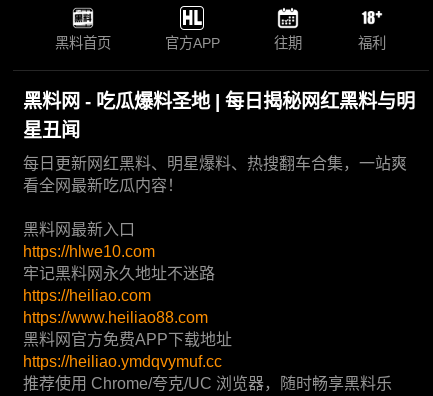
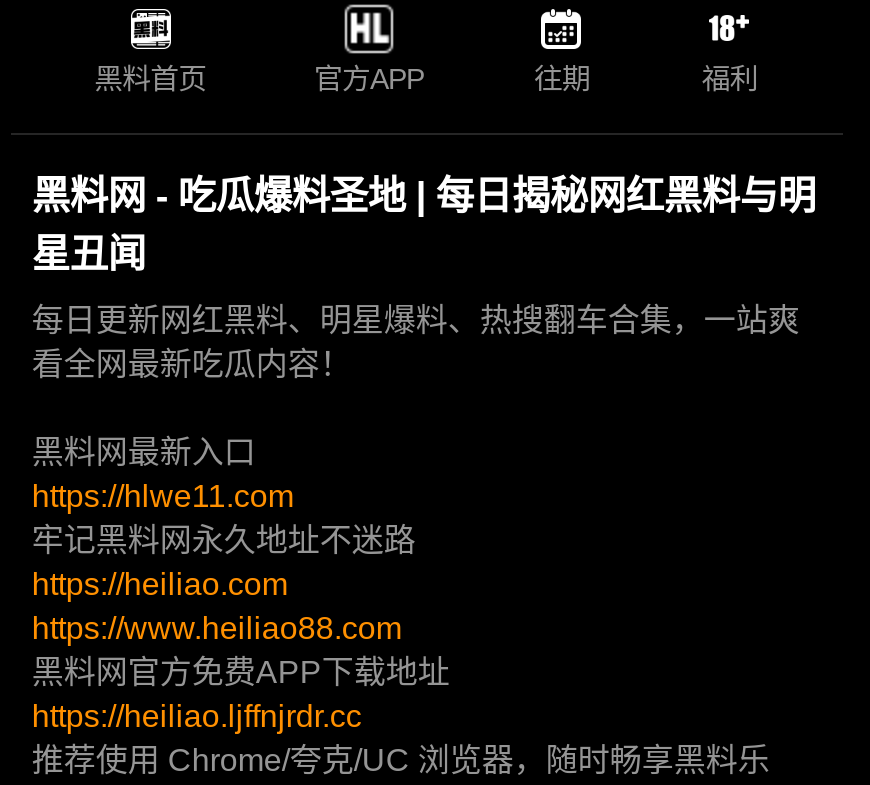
[23,243,155,260] https://hlwe10.com -> [32,480,294,514] https://hlwe11.com
[23,353,222,370] https://heiliao.ymdqvymuf.cc -> [32,700,362,734] https://heiliao.ljffnjrdr.cc

